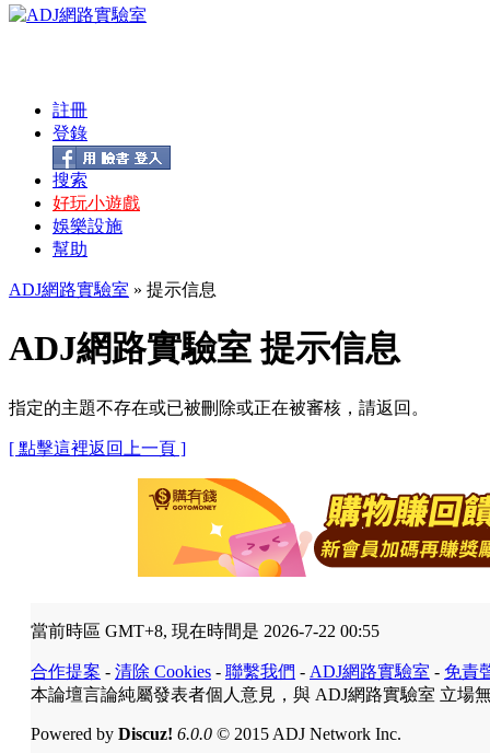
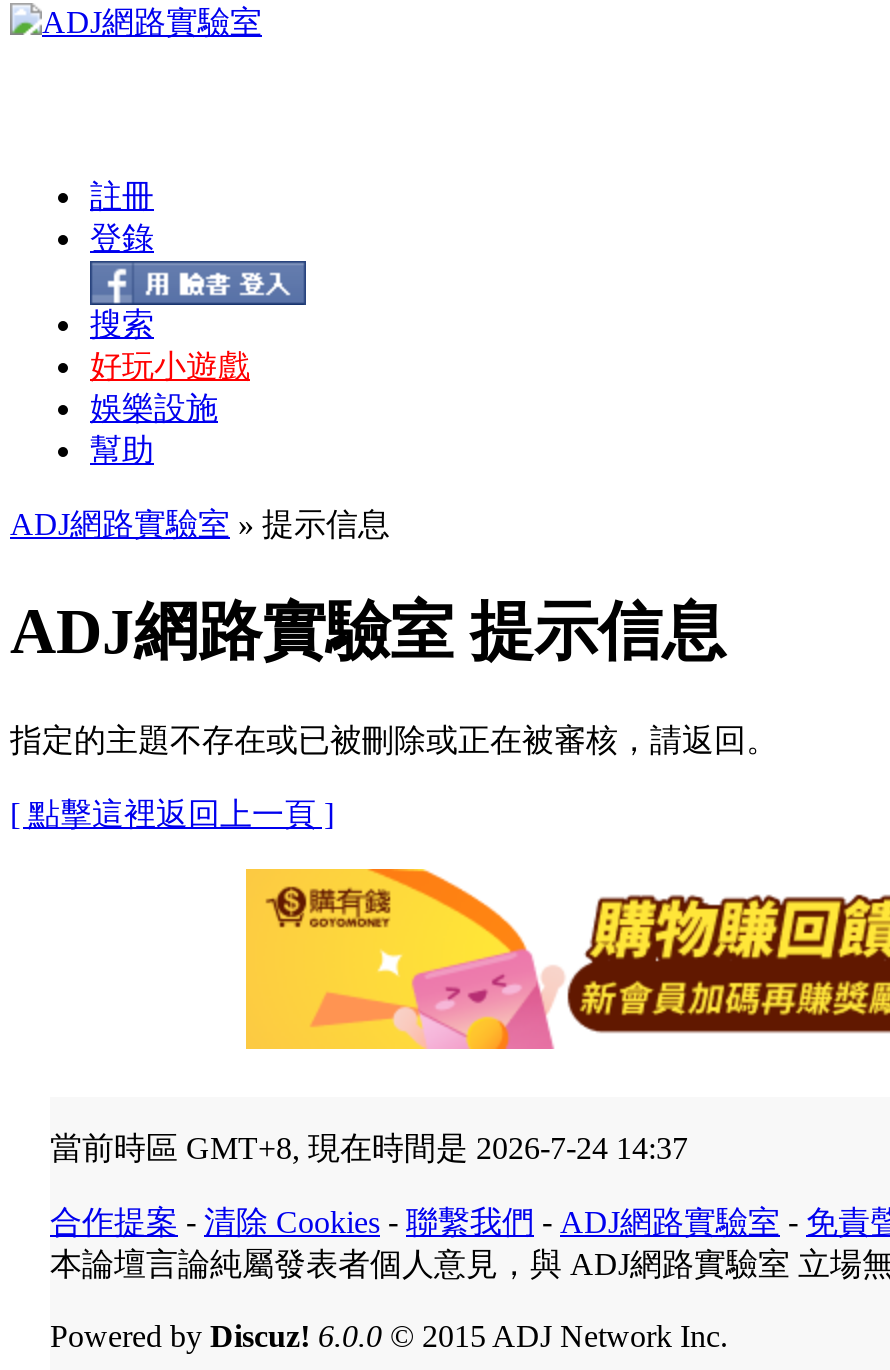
[31,622,380,640] 當前時區 GMT+8, 現在時間是 2026-7-22 00:55 -> [50,1131,688,1165] 當前時區 GMT+8, 現在時間是 2026-7-24 14:37

